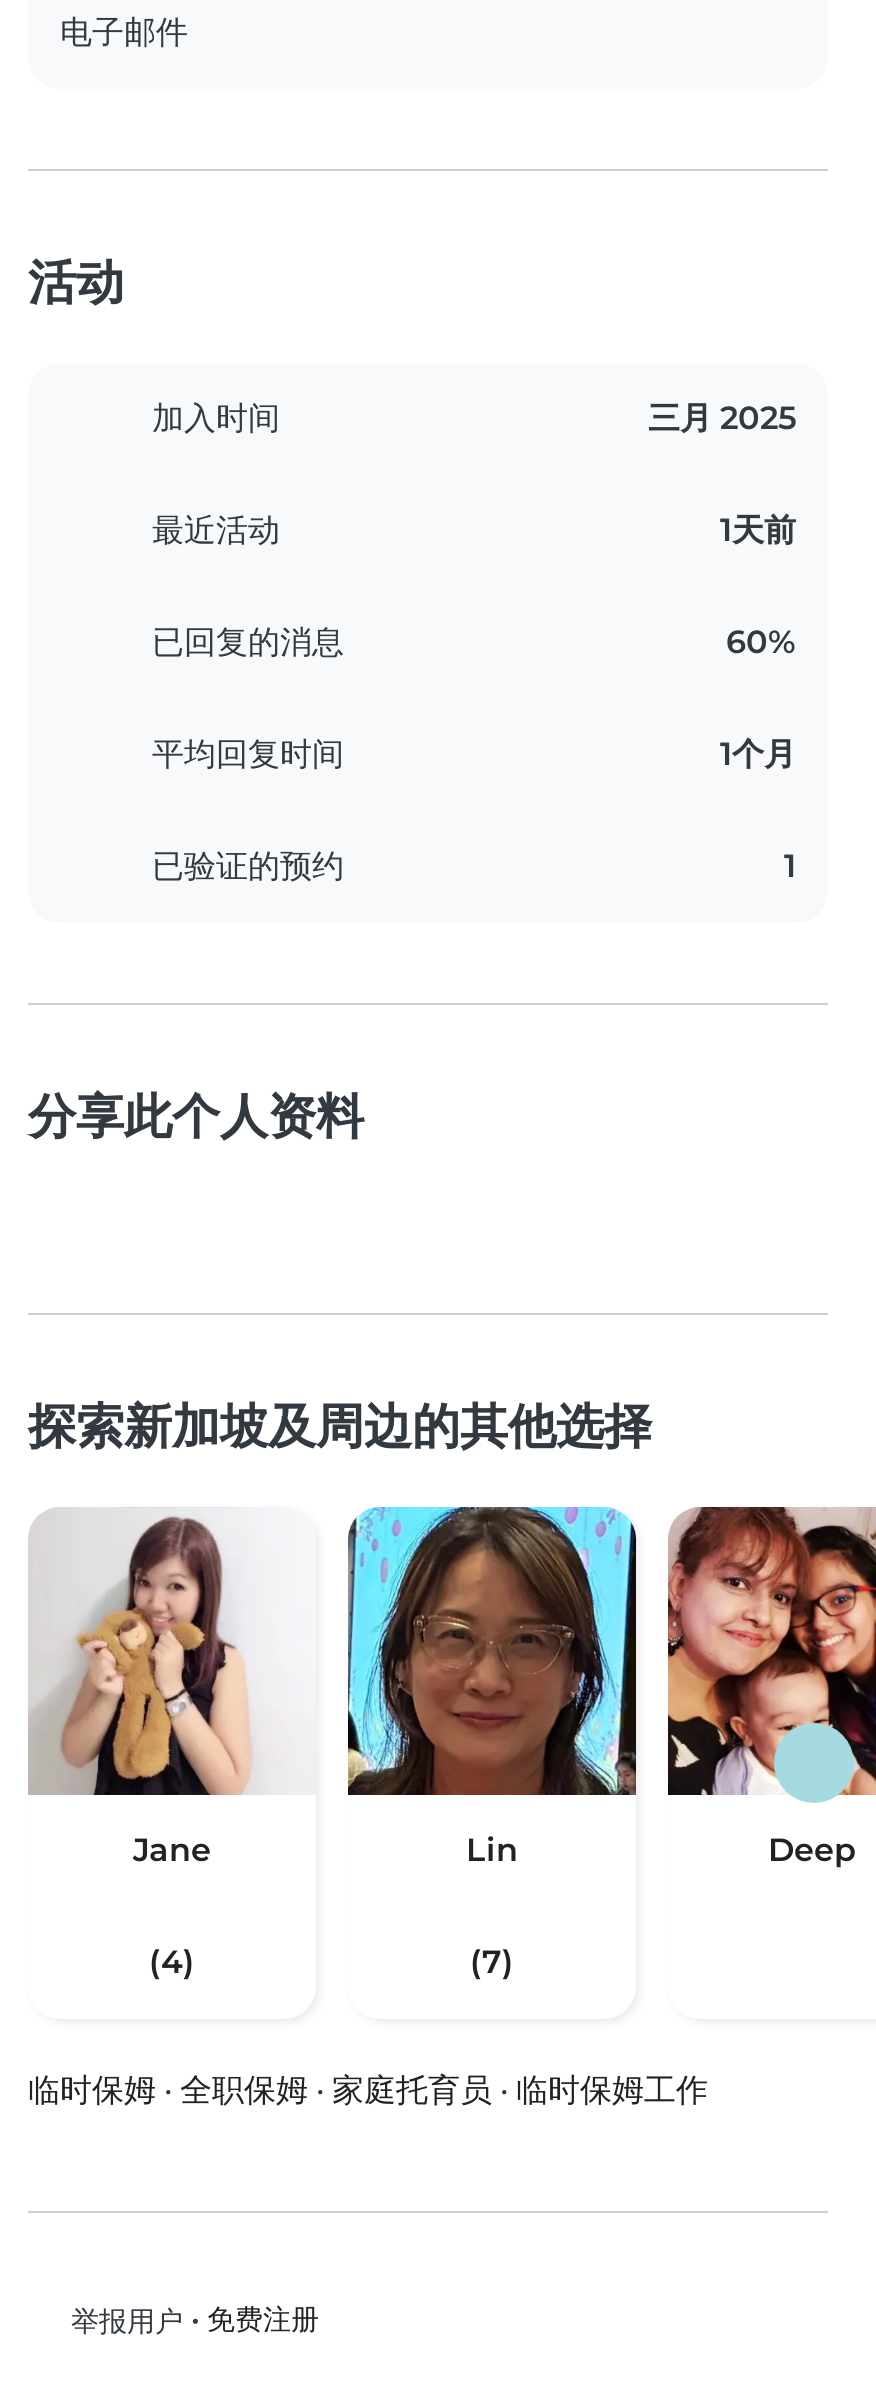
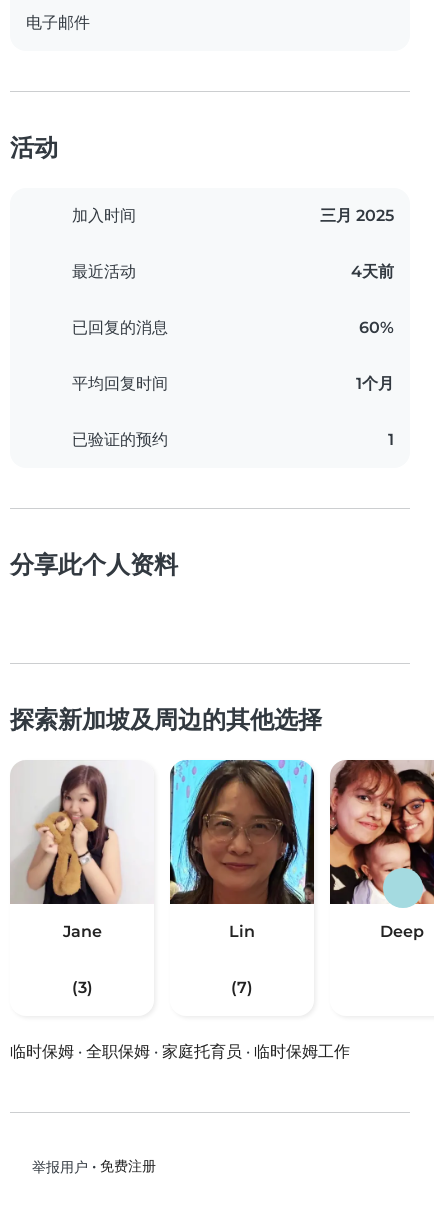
[720,511,796,549] 1天前 -> [351,262,394,281] 4天前
[149,1943,195,1981] (4) -> [71,978,92,997] (3)

